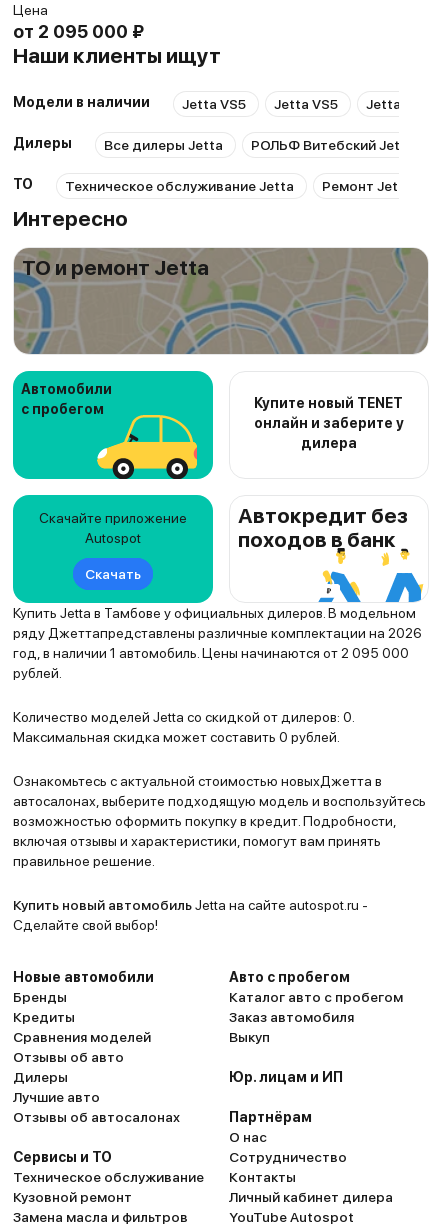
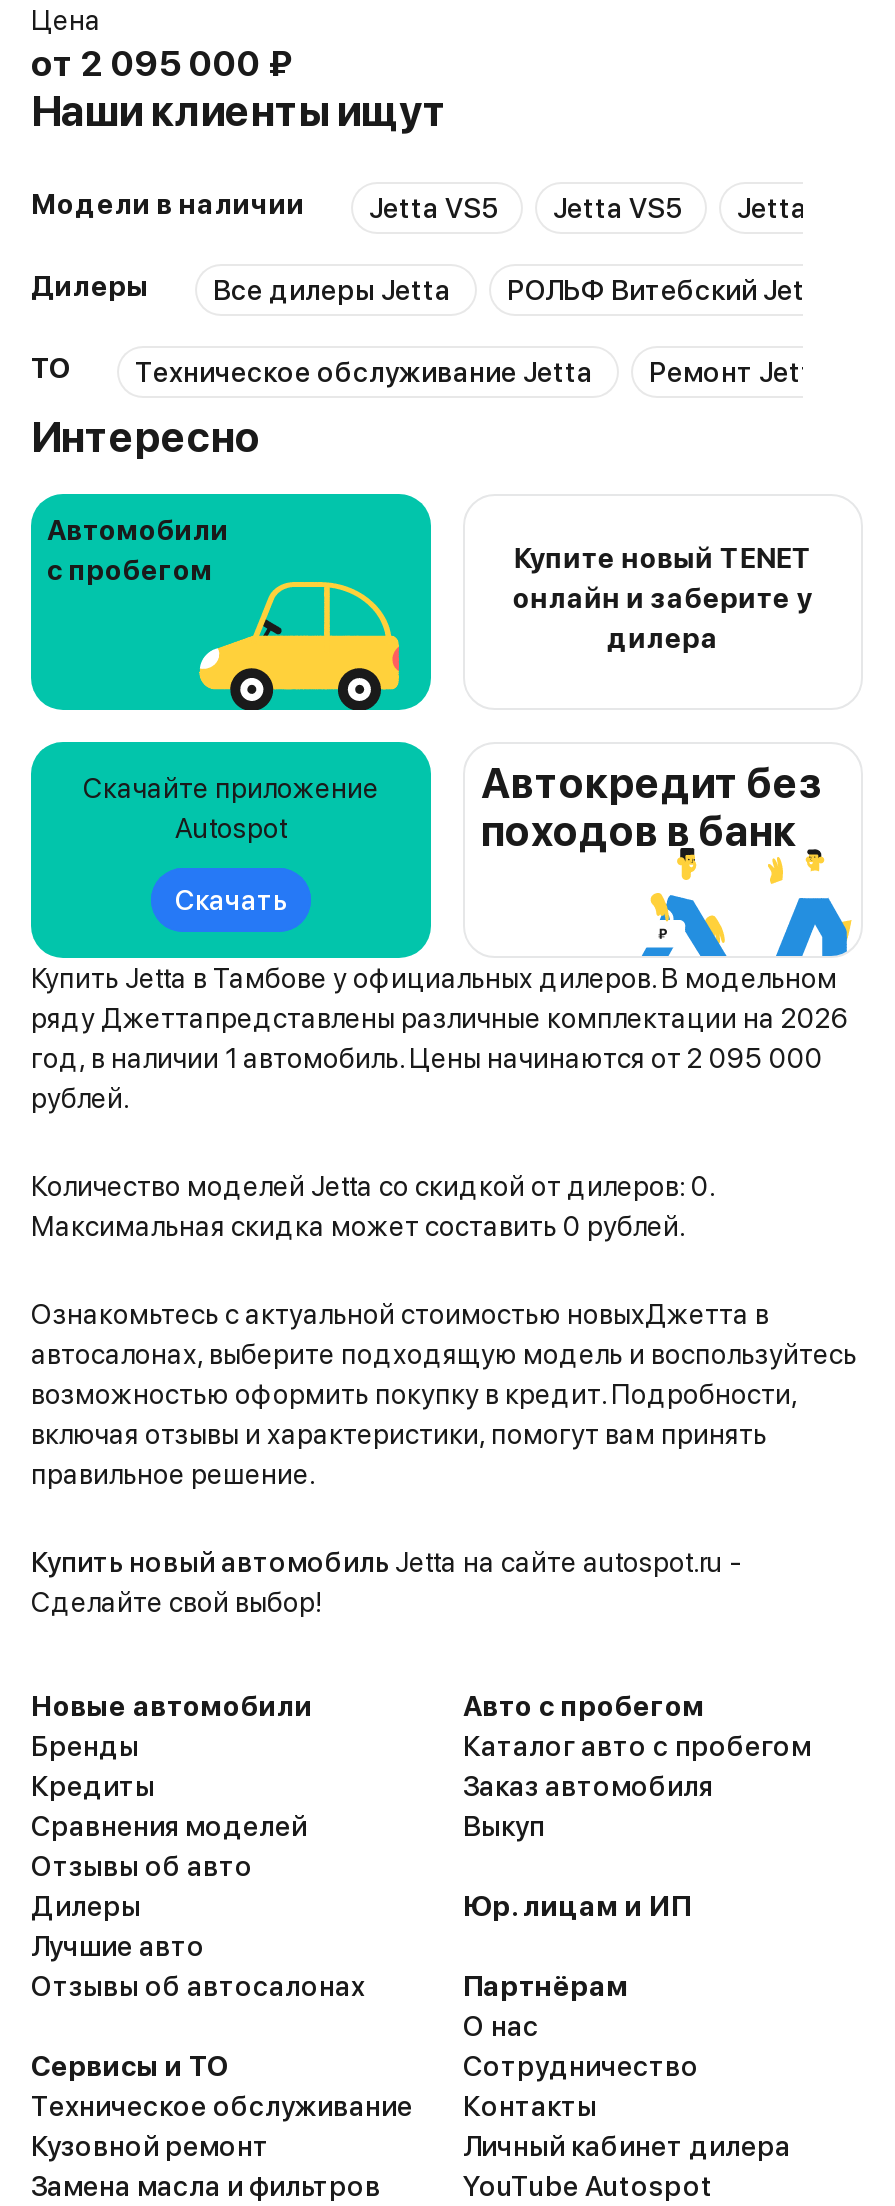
[13,247,429,355] [image] | ТО и ремонт Jetta -> none

